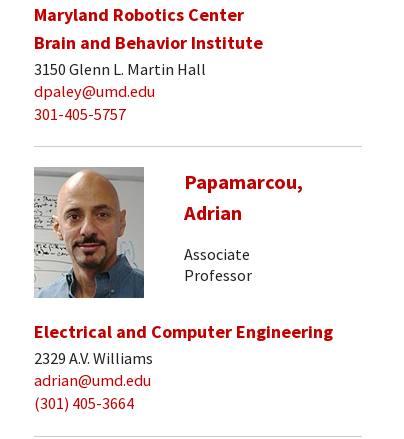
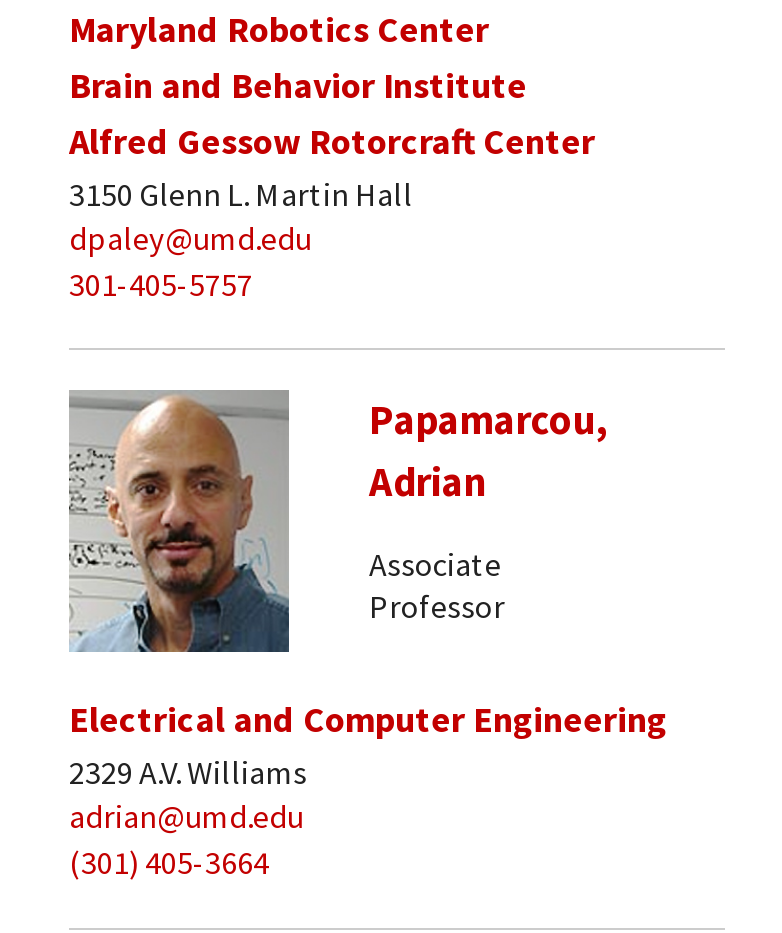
none -> [69,118,595,164] Alfred Gessow Rotorcraft Center

